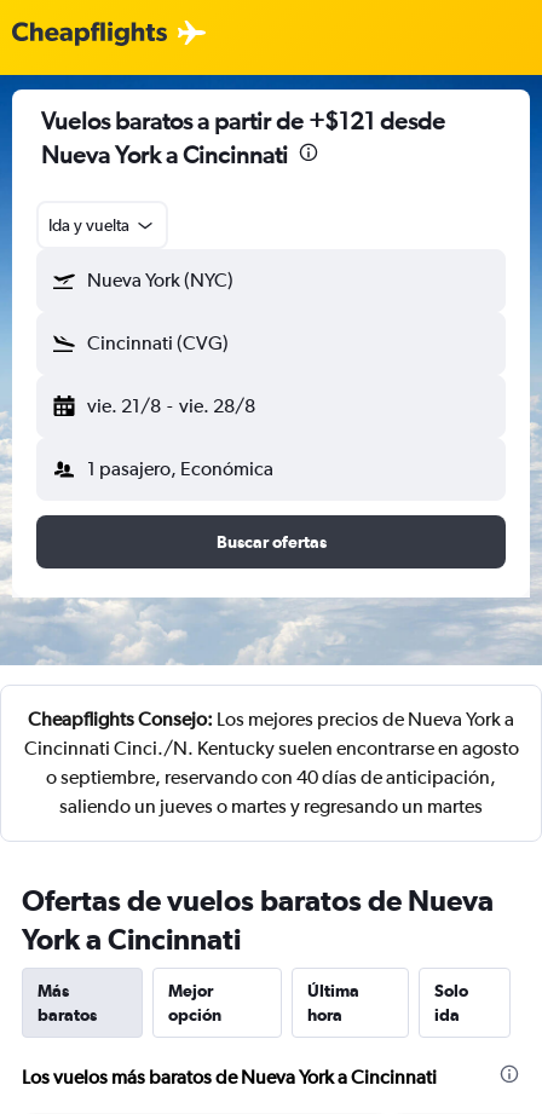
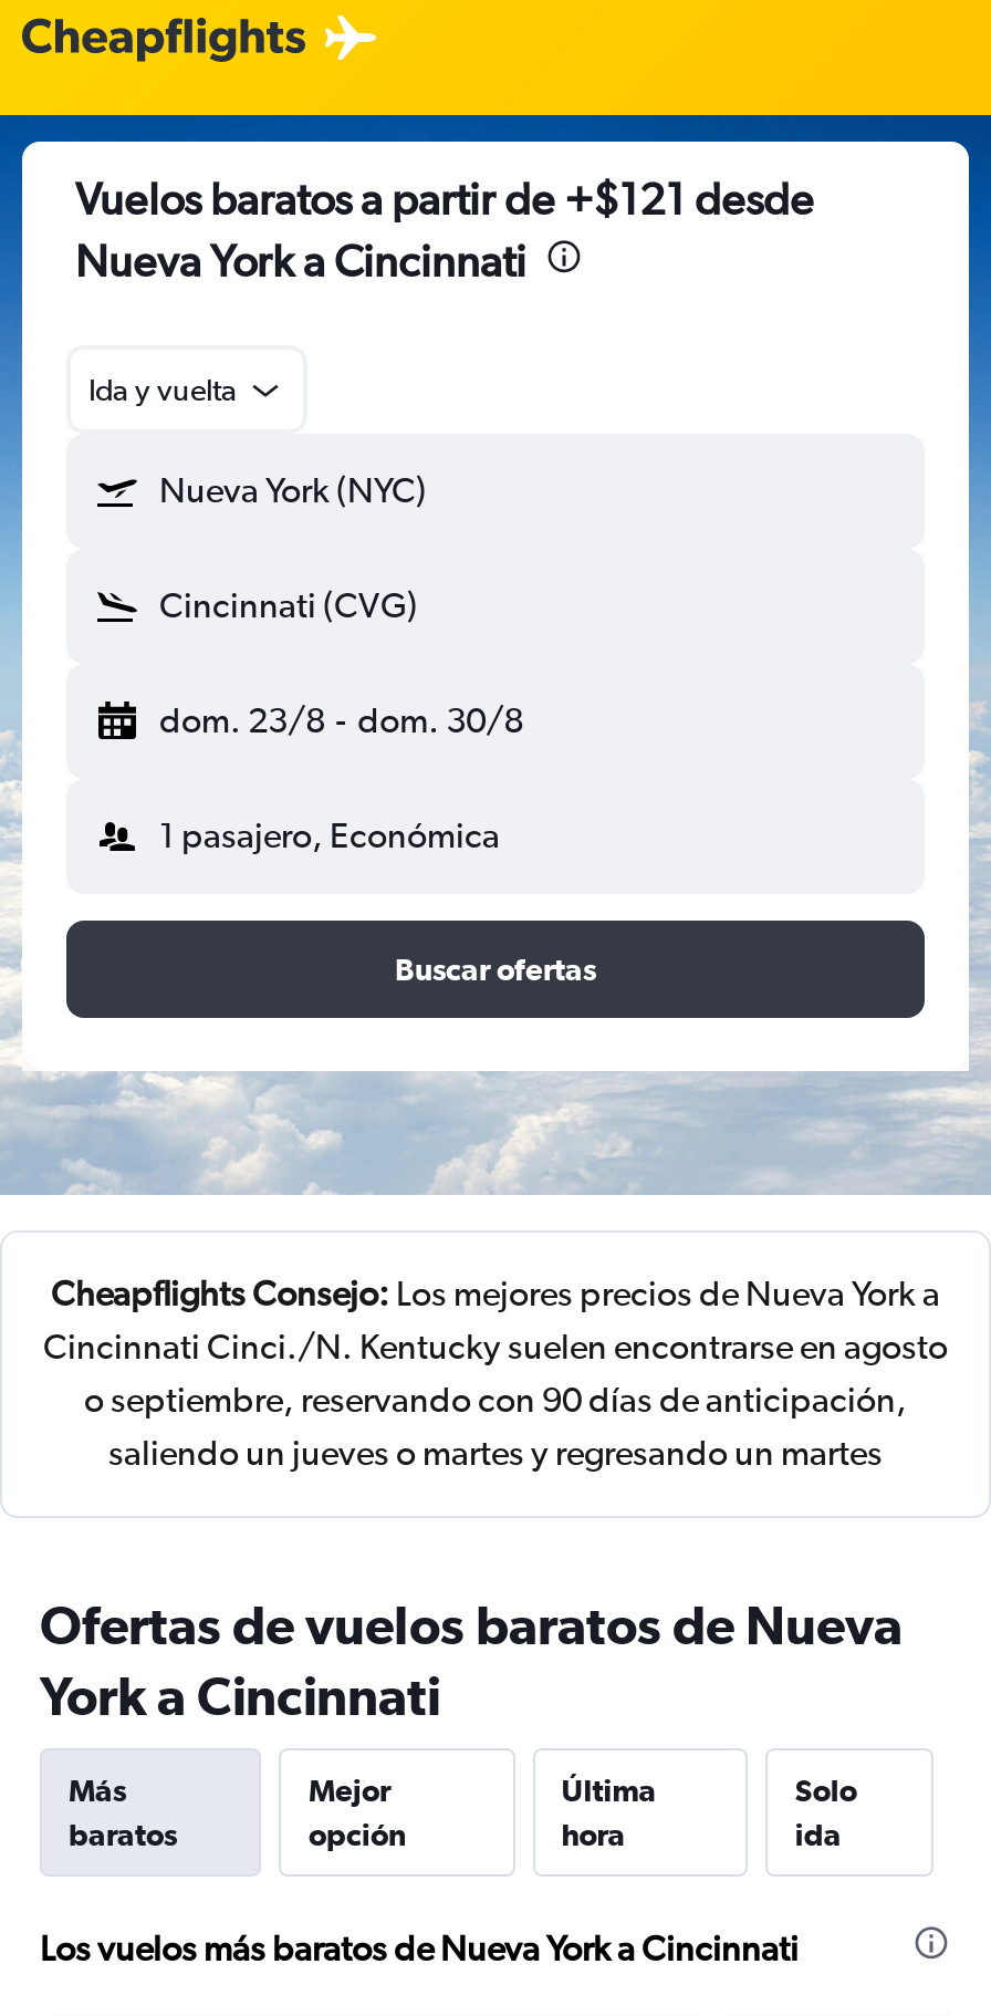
[87,394,255,417] vie. 21/8 - vie. 28/8 -> [159,699,523,741] dom. 23/8 - dom. 30/8
[46,766,496,789] o septiembre, reservando con 40 días de anticipación, -> [84,1379,907,1421] o septiembre, reservando con 90 días de anticipación,

